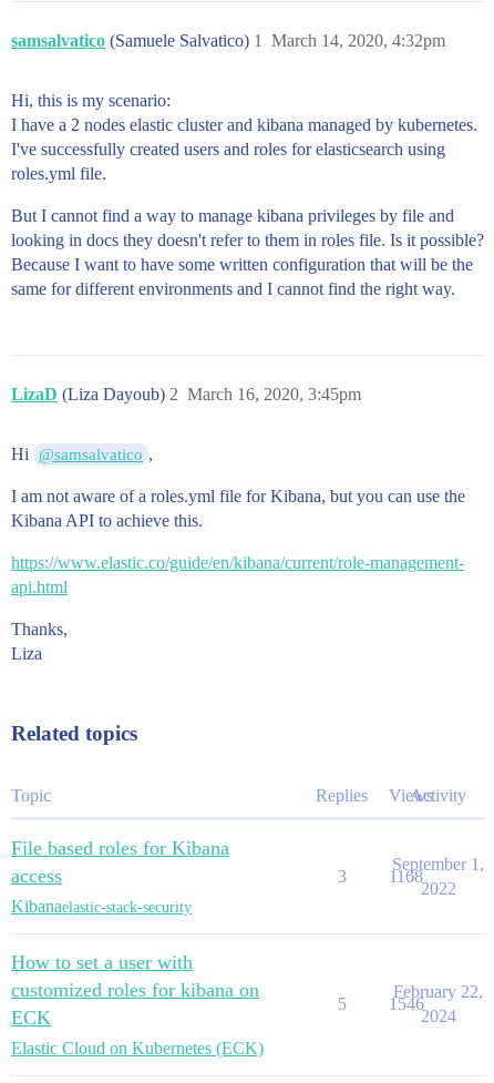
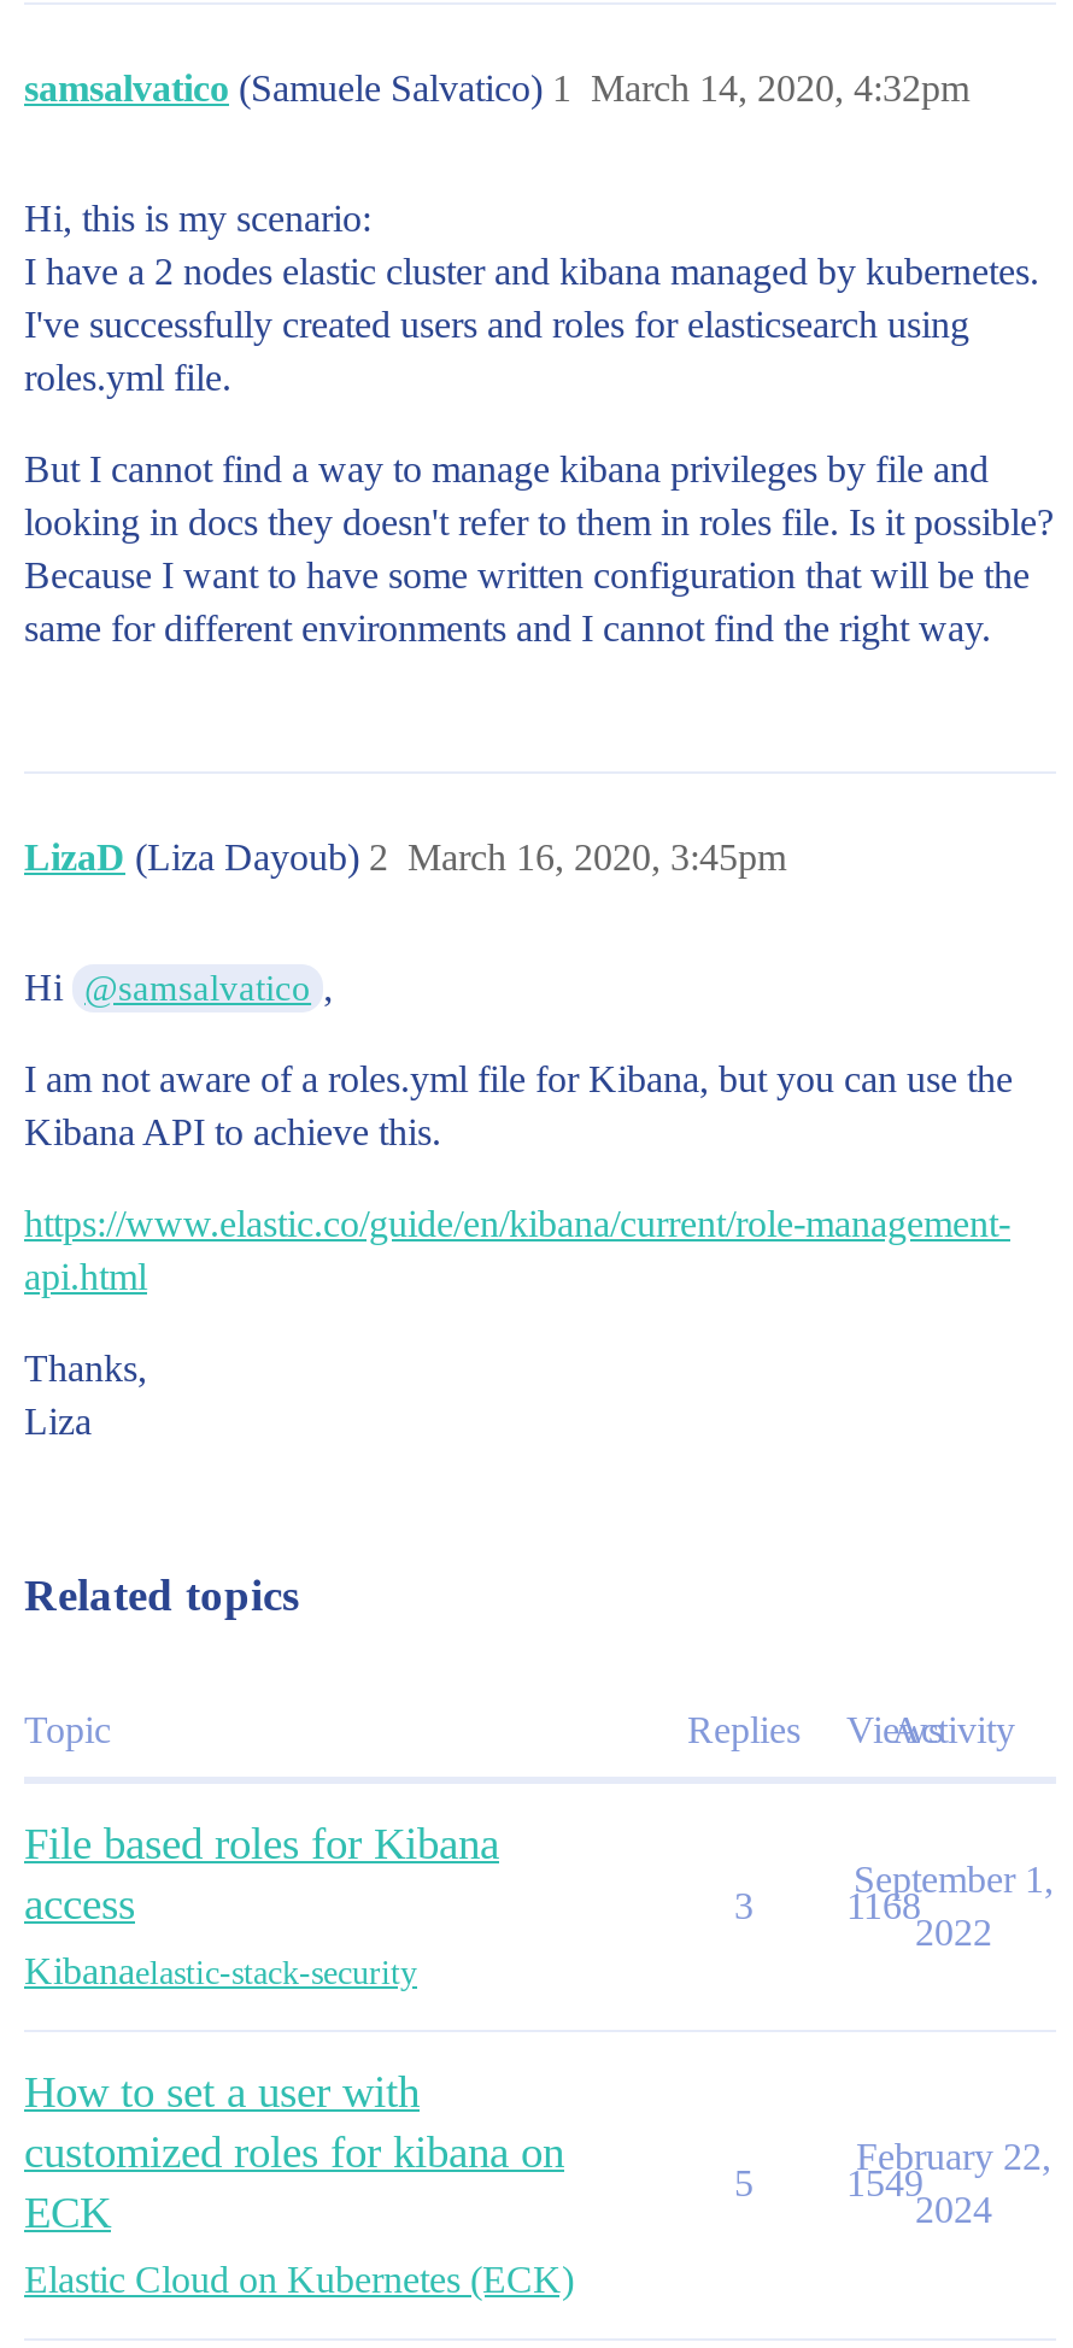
[389,994,424,1013] 1546 -> [846,2162,924,2203] 1549

